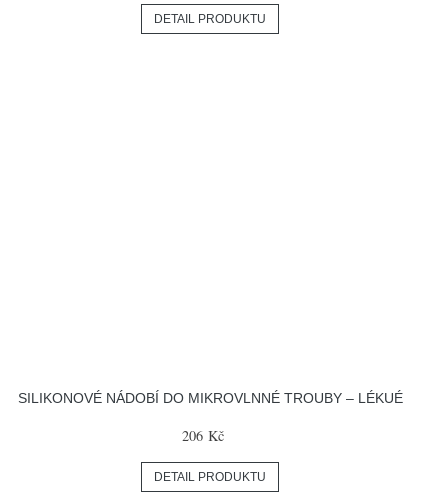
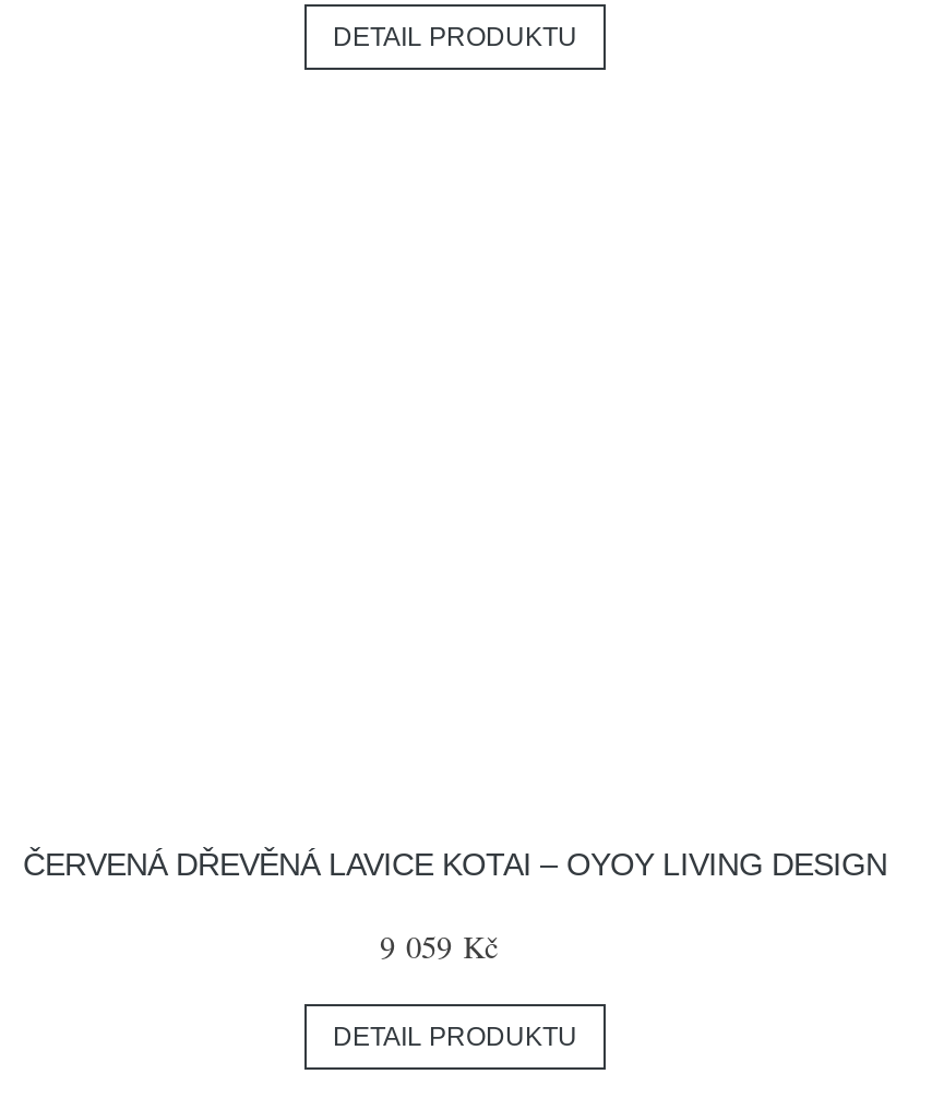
[17,390,402,406] SILIKONOVÉ NÁDOBÍ DO MIKROVLNNÉ TROUBY – LÉKUÉ -> [23,846,887,881] ČERVENÁ DŘEVĚNÁ LAVICE KOTAI – OYOY LIVING DESIGN
[181,426,223,445] 206 Kč -> [380,925,498,966] 9 059 Kč

